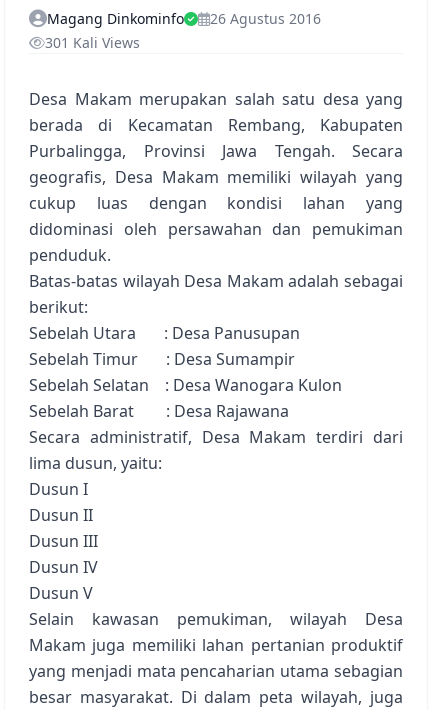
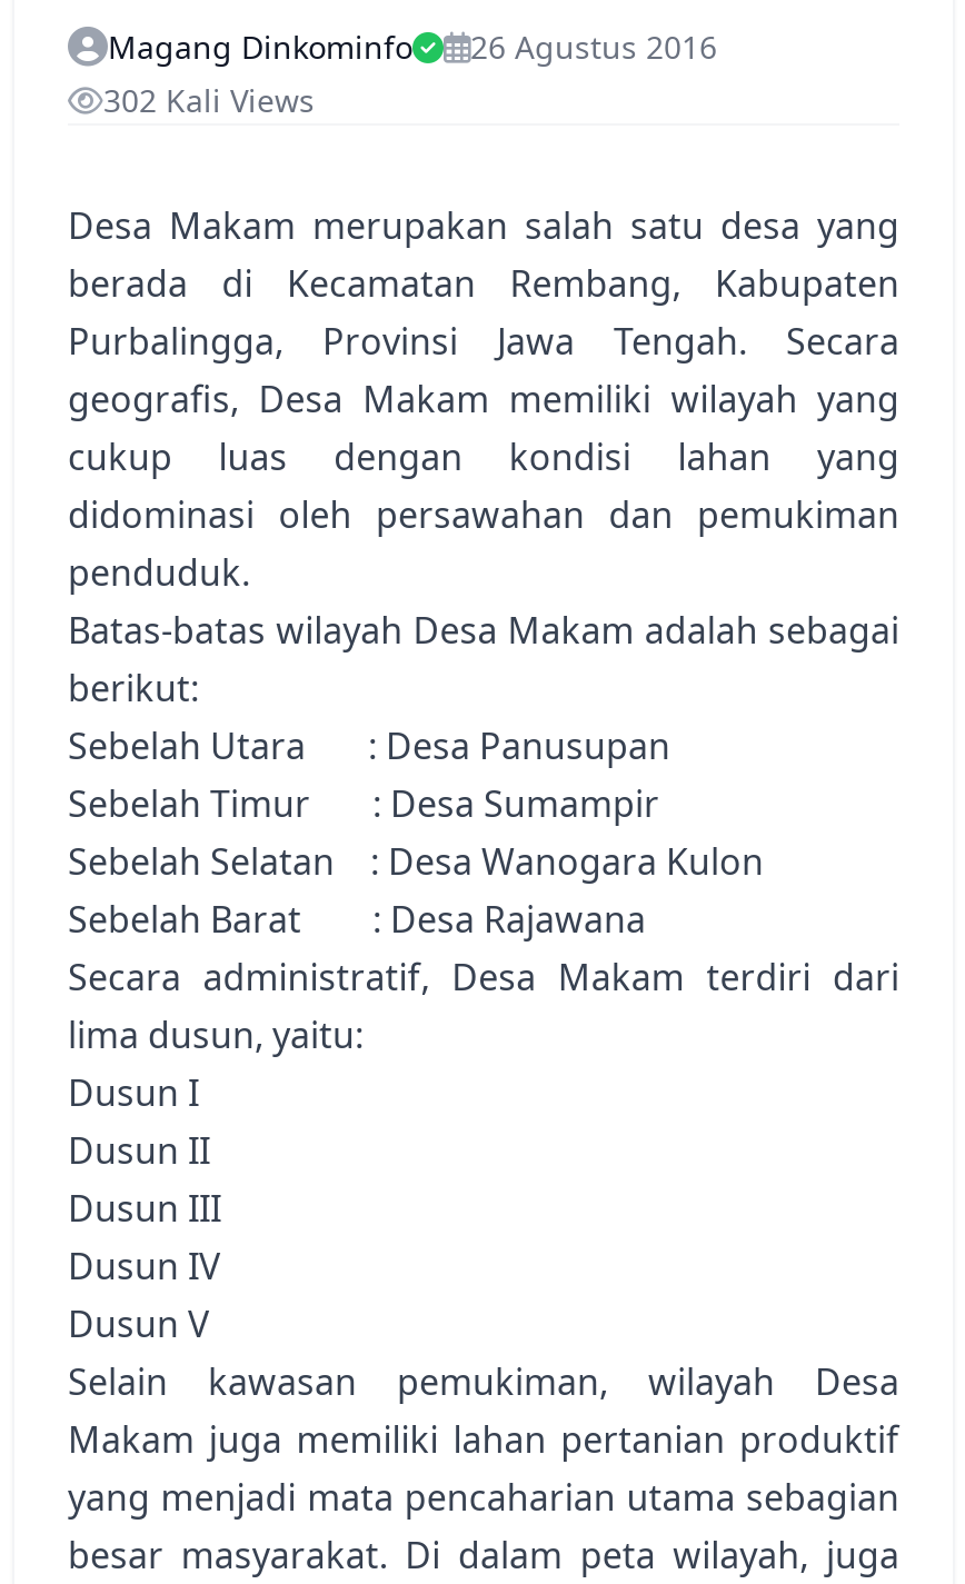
[45,33,140,52] 301 Kali Views -> [103,79,315,121] 302 Kali Views

